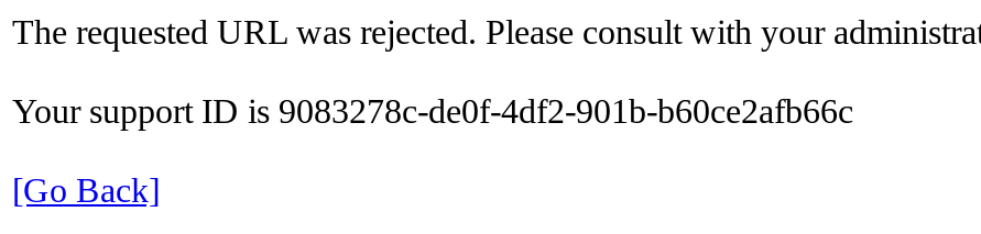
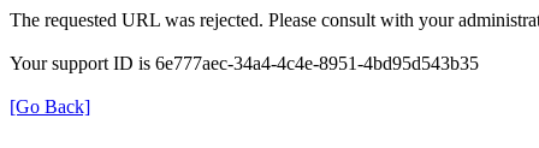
[12,92,853,130] Your support ID is 9083278c-de0f-4df2-901b-b60ce2afb66c -> [10,53,479,73] Your support ID is 6e777aec-34a4-4c4e-8951-4bd95d543b35

